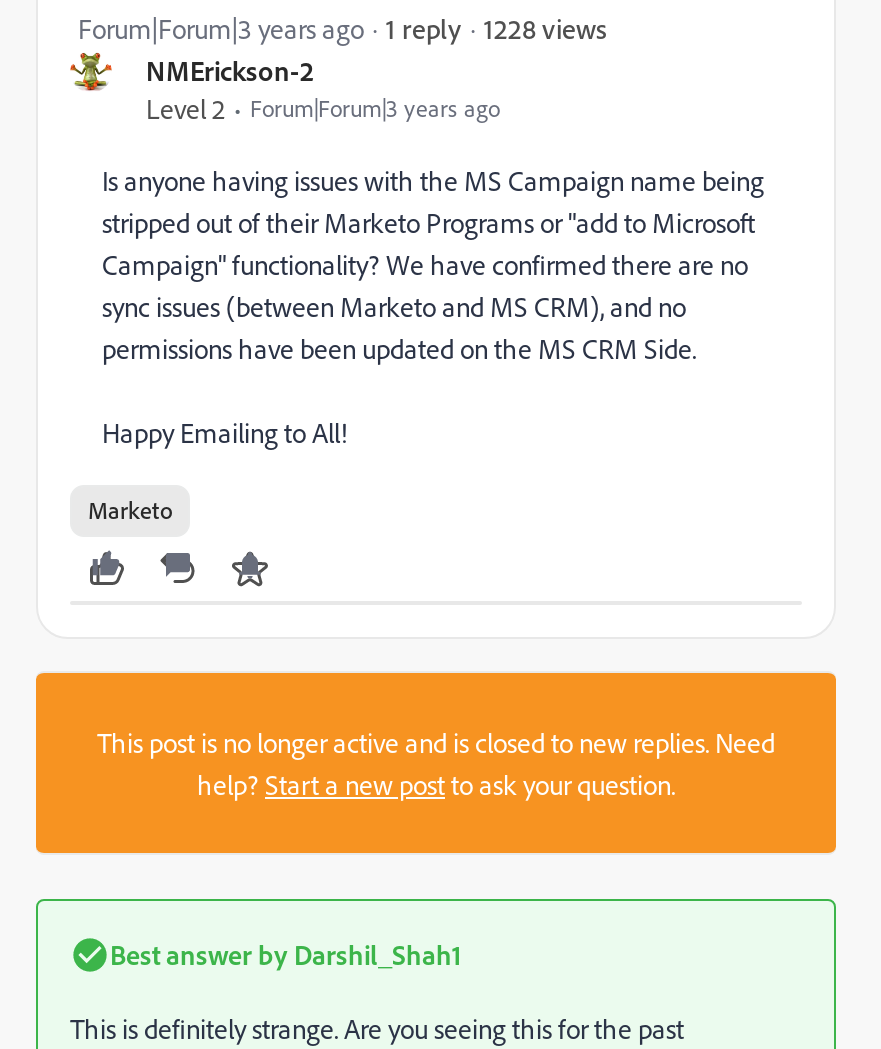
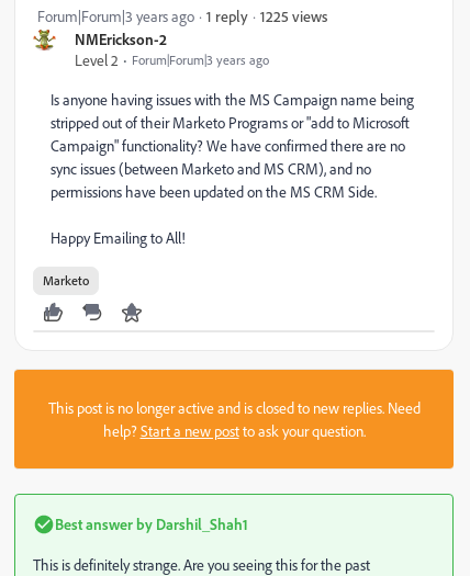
[484,10,606,44] 1228 views -> [260,6,327,25] 1225 views

